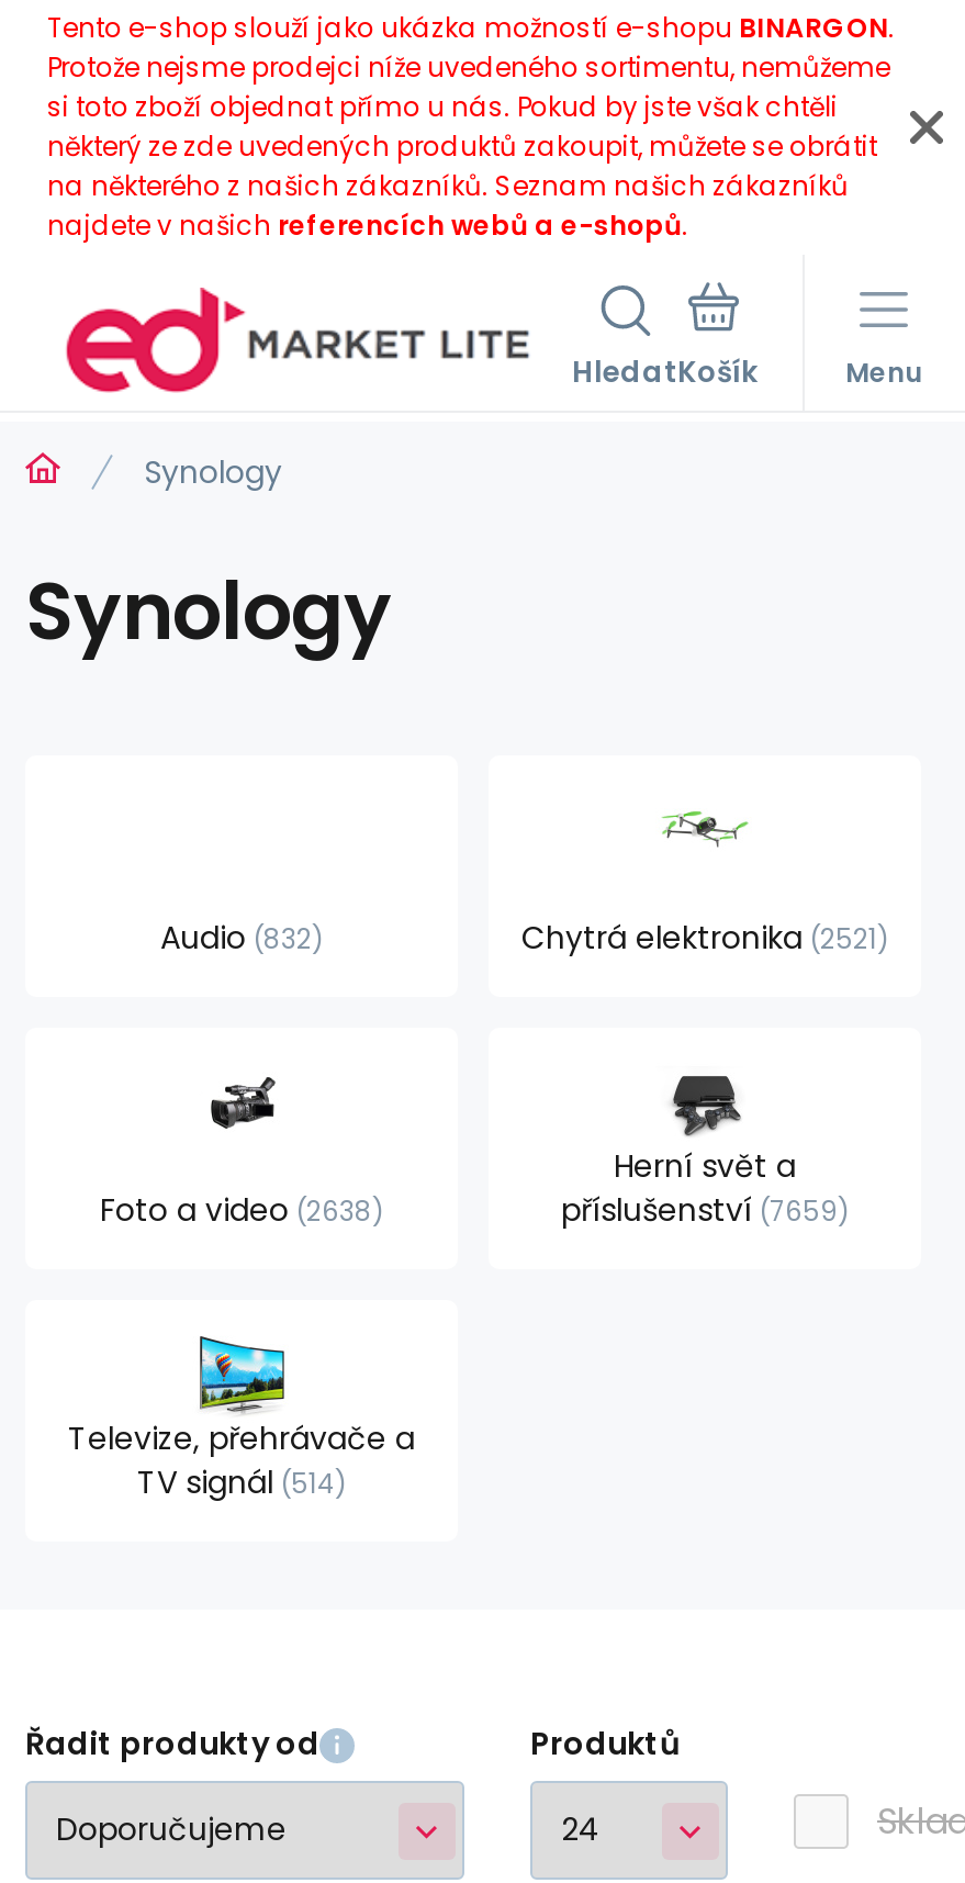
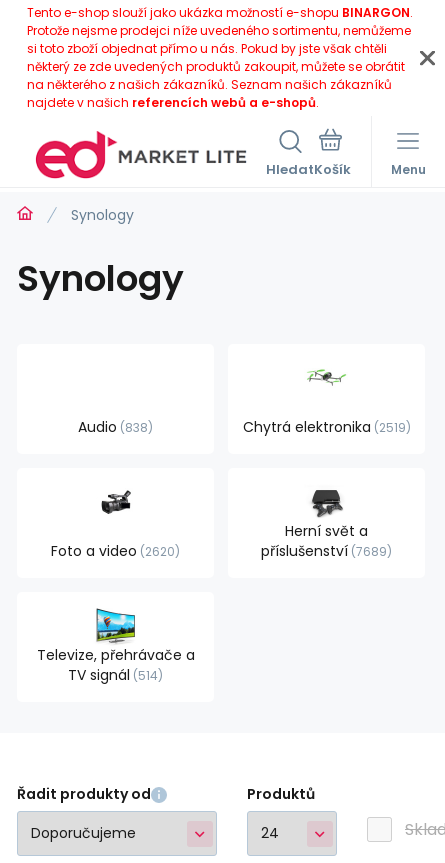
[160,916,312,960] Audio 832 -> [78,417,148,437] Audio 838
[521,916,877,960] Chytrá elektronika 2521 -> [242,417,405,437] Chytrá elektronika 2519
[100,1188,372,1232] Foto a video 2638 -> [51,541,175,561] Foto a video 2620
[561,1188,838,1232] příslušenství 7659 -> [261,541,387,561] příslušenství 7689

